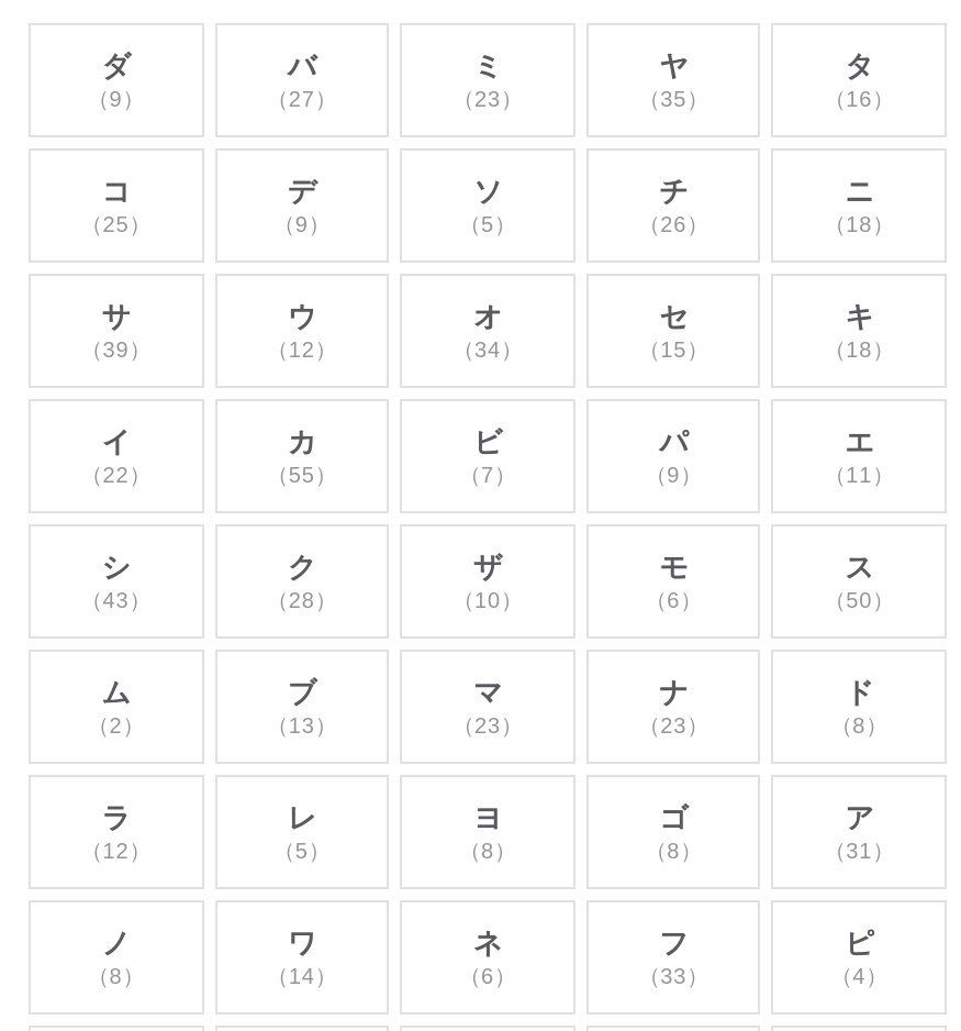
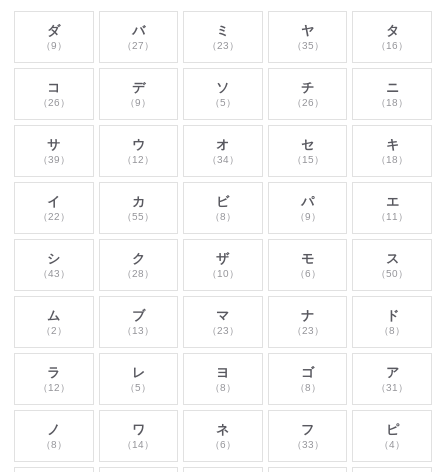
[81,211,151,235] （25） -> [38,96,70,107] （26）
[459,462,516,486] （7） -> [210,210,236,221] （8）

